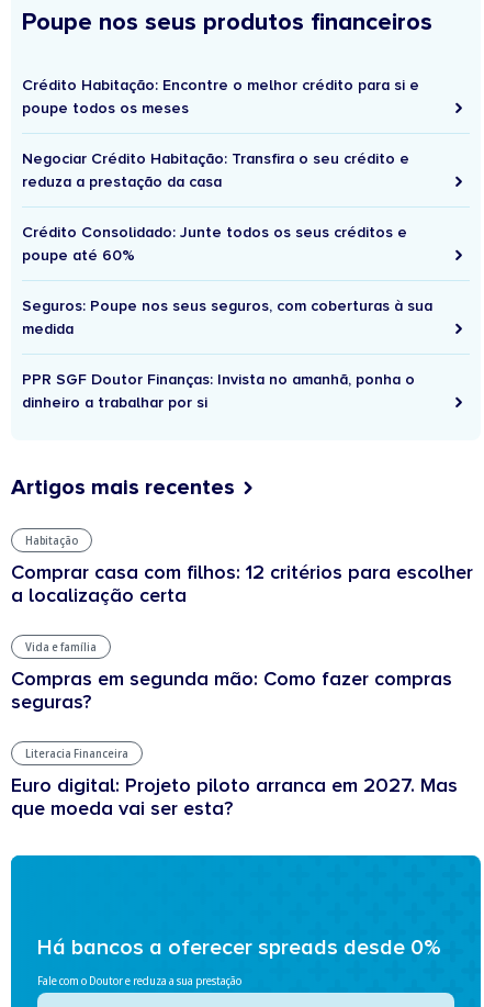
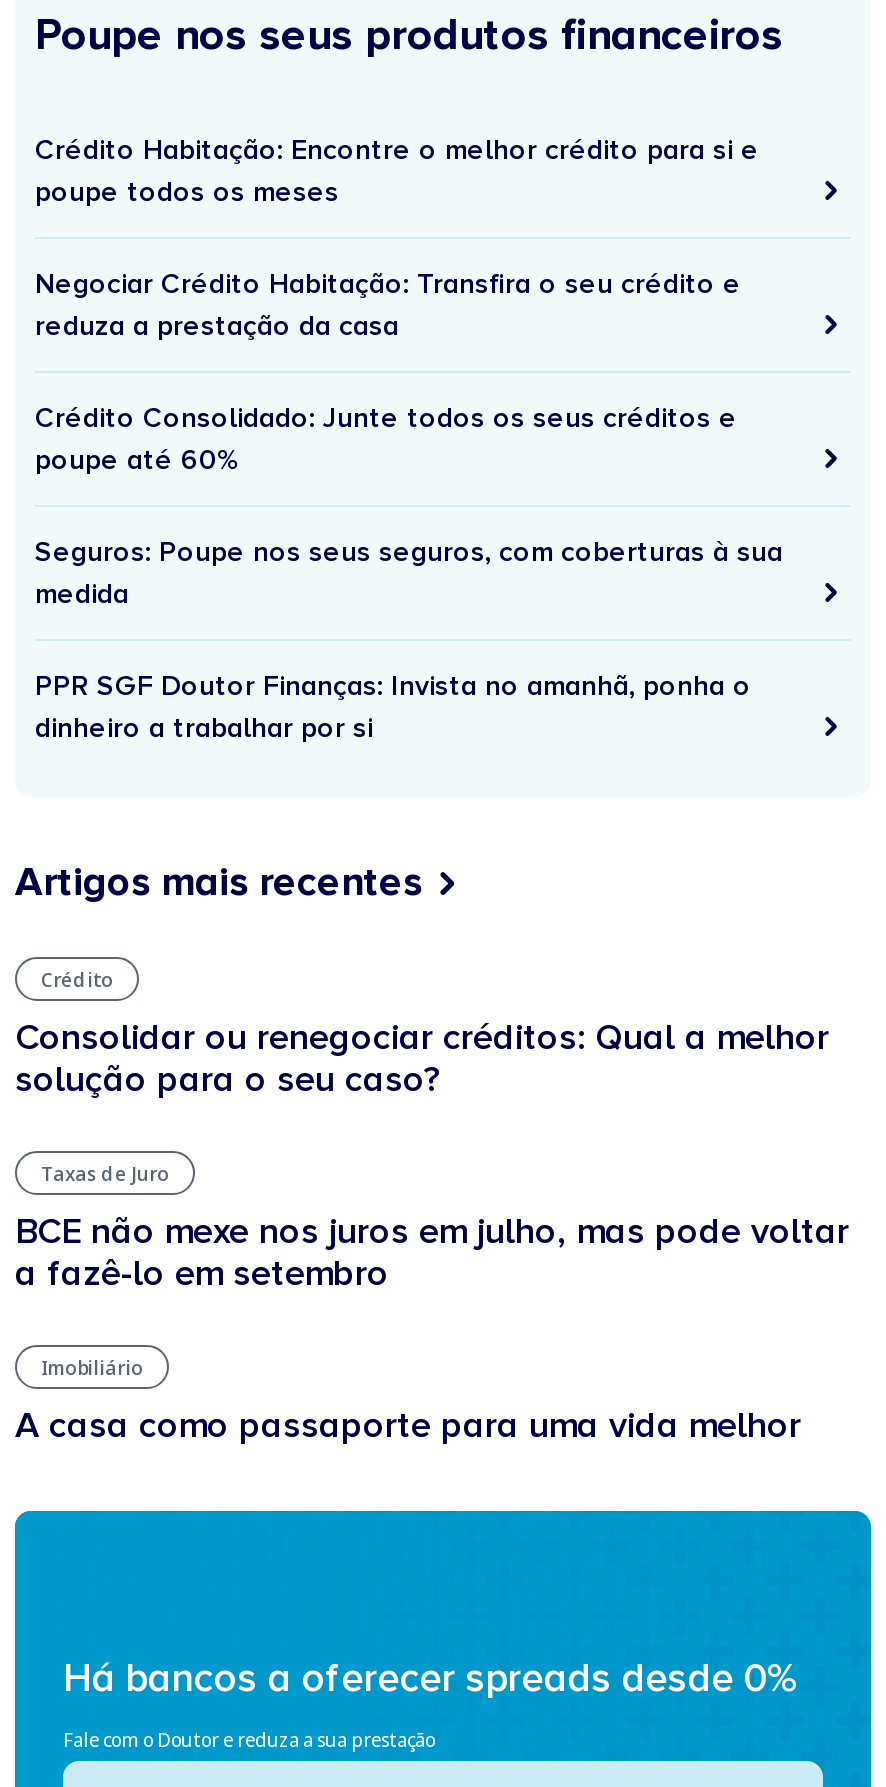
[25,533,78,548] Habitação -> [41,966,113,994] Crédito
[11,560,473,608] Comprar casa com filhos: 12 critérios para escolher | a localização certa -> [15,1016,829,1102] Consolidar ou renegociar créditos: Qual a melhor | solução para o seu caso?
[25,640,97,655] Vida e família -> [41,1160,169,1188] Taxas de Juro
[11,667,452,714] Compras em segunda mão: Como fazer compras | seguras? -> [15,1210,849,1296] BCE não mexe nos juros em julho, mas pode voltar | a fazê-lo em setembro
[25,746,128,761] Literacia Financeira -> [41,1354,143,1382] Imobiliário
[11,774,458,821] Euro digital: Projeto piloto arranca em 2027. Mas | que moeda vai ser esta? -> [15,1404,801,1448] A casa como passaporte para uma vida melhor

